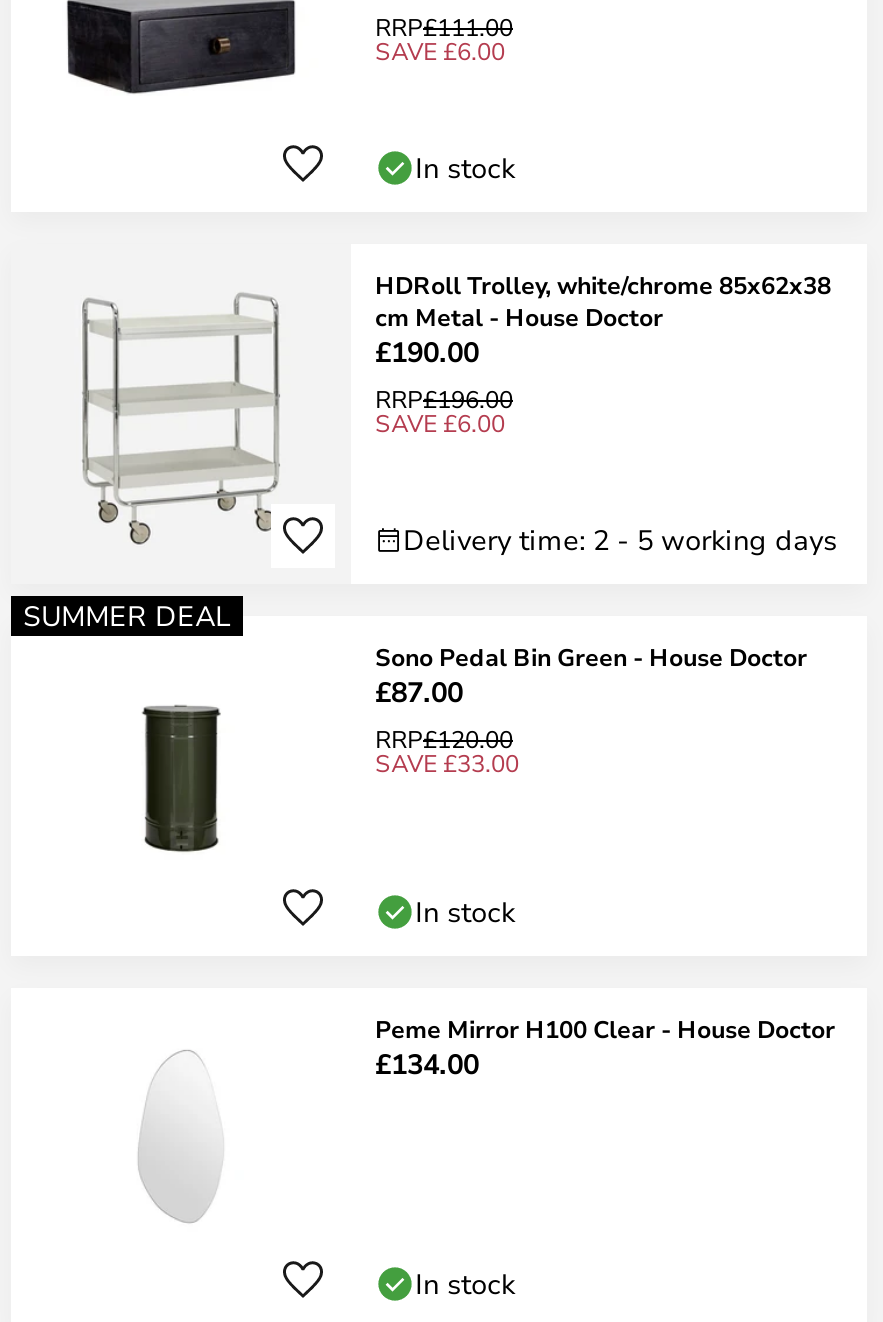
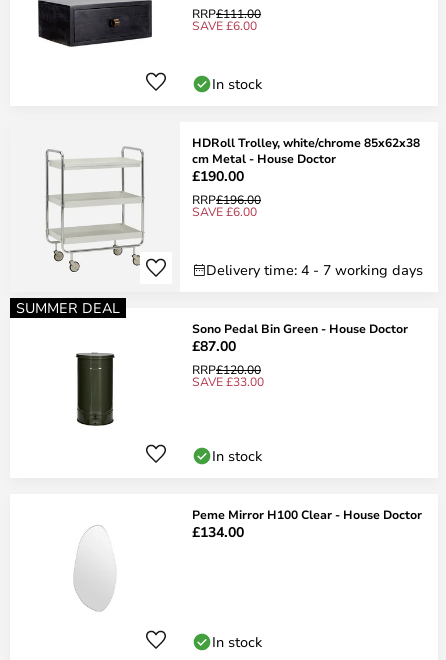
[403,520,837,558] Delivery time: 2 - 5 working days -> [206,260,423,279] Delivery time: 4 - 7 working days

